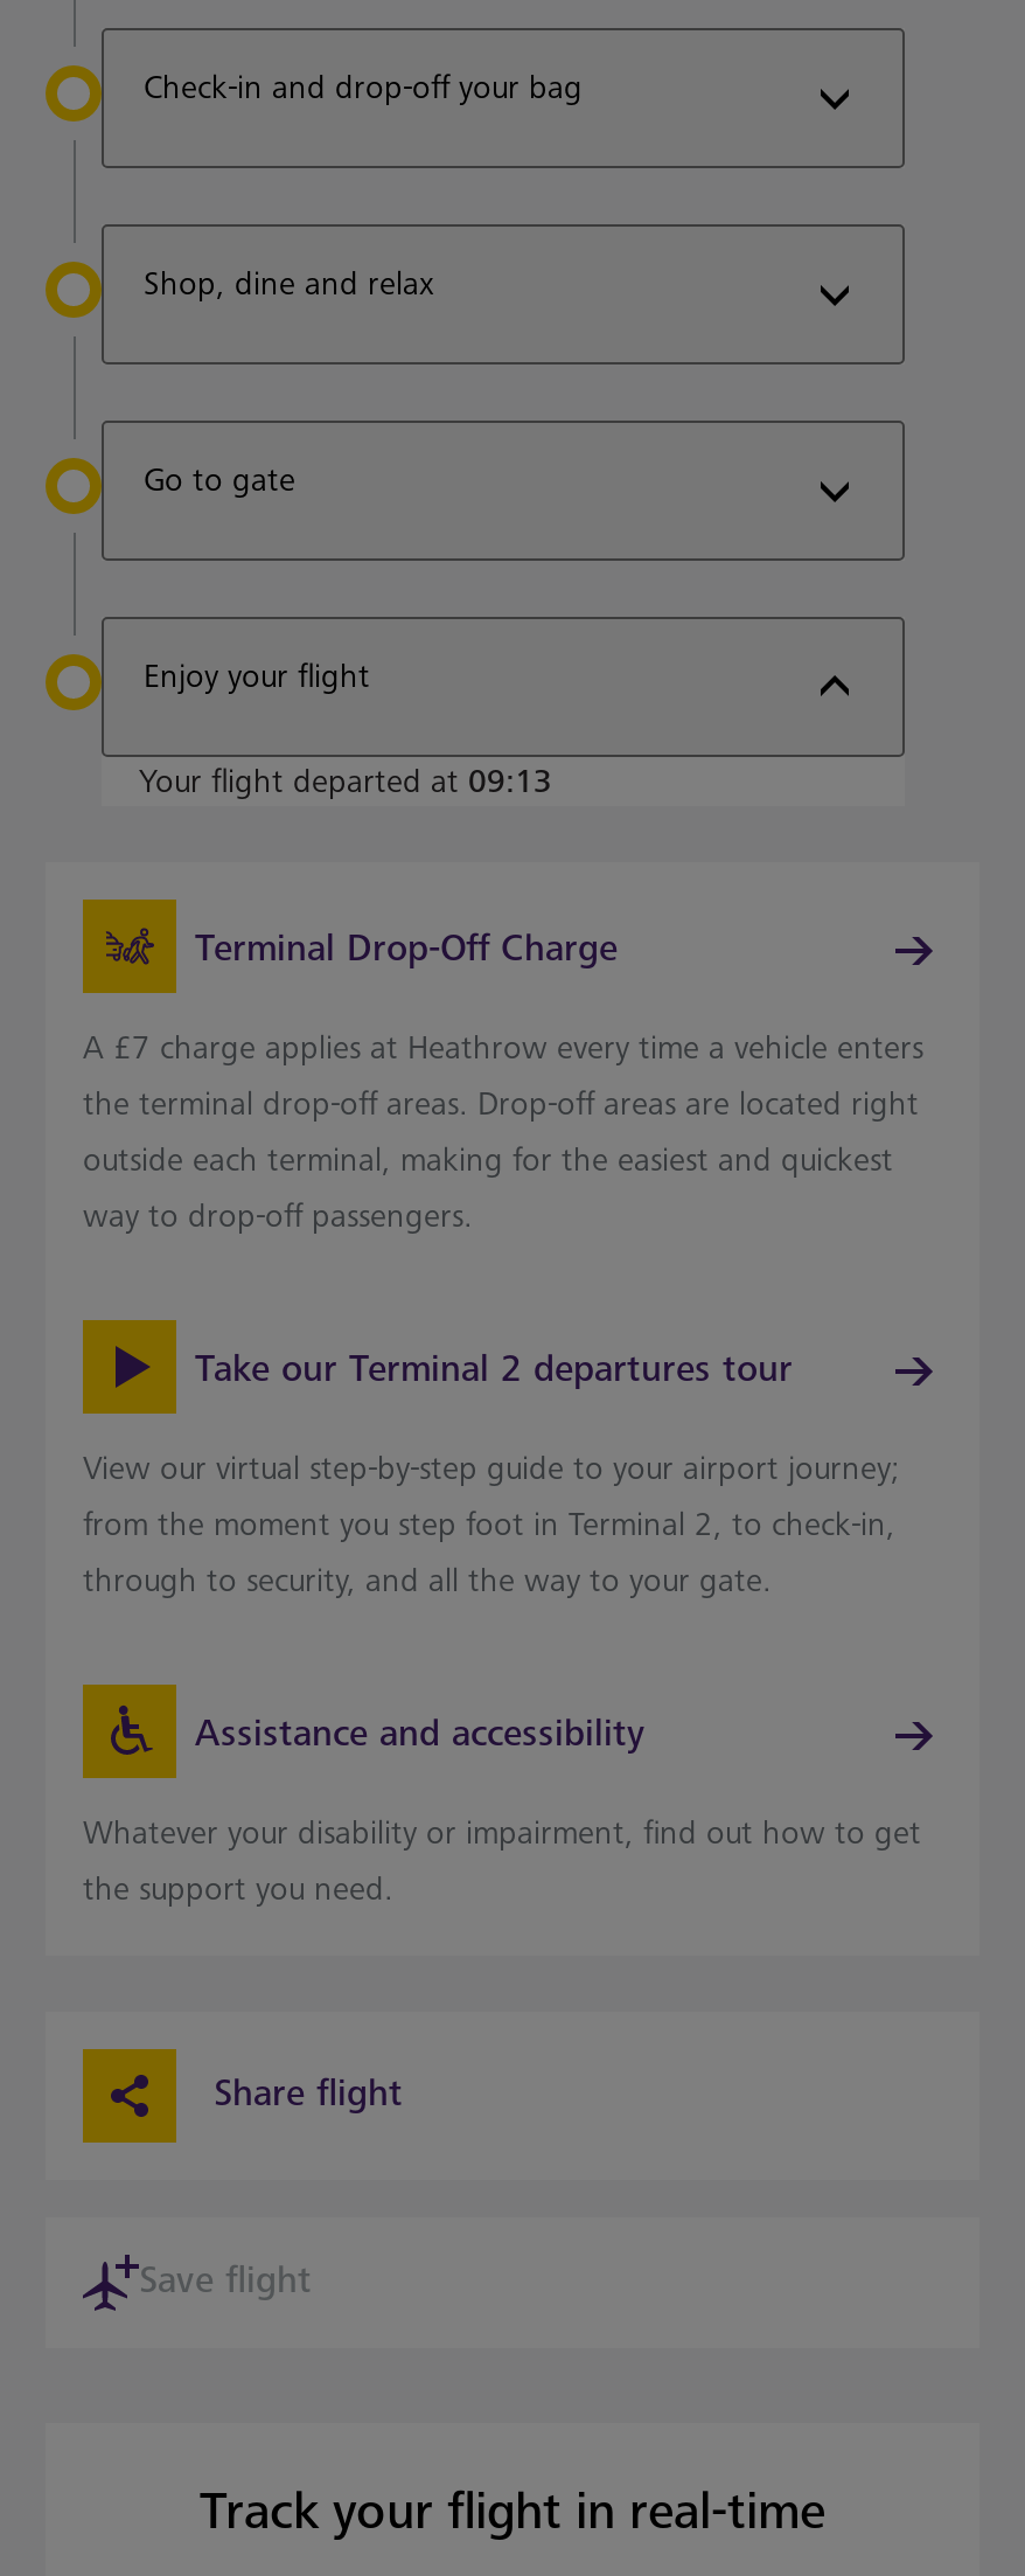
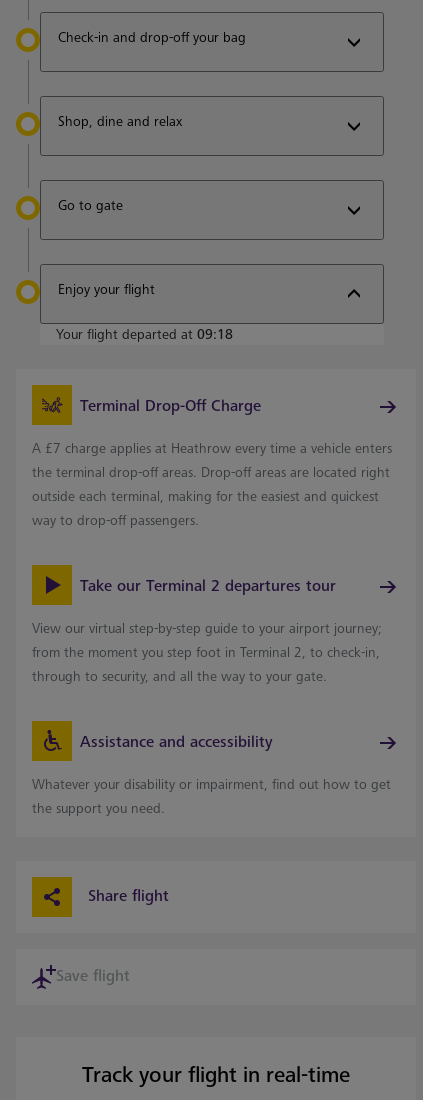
[139,762,552,801] Your flight departed at 09:13 -> [56,326,233,343] Your flight departed at 09:18

